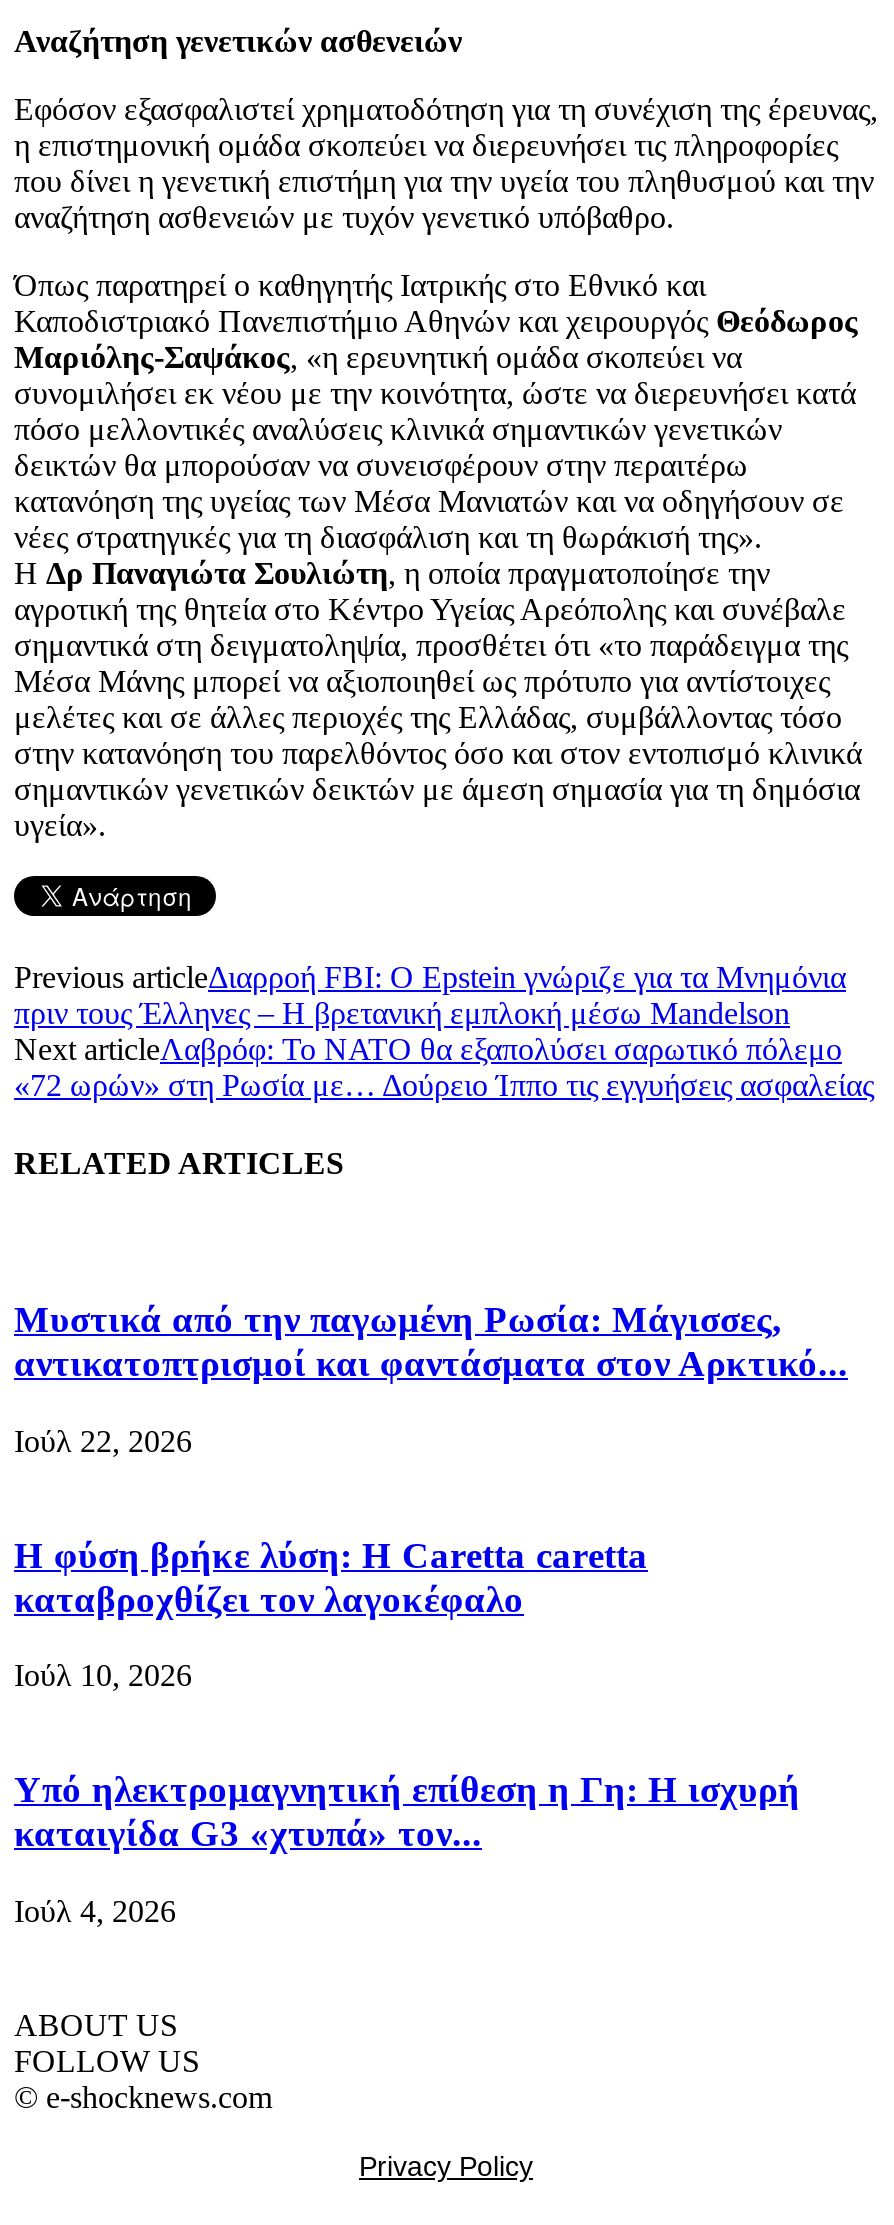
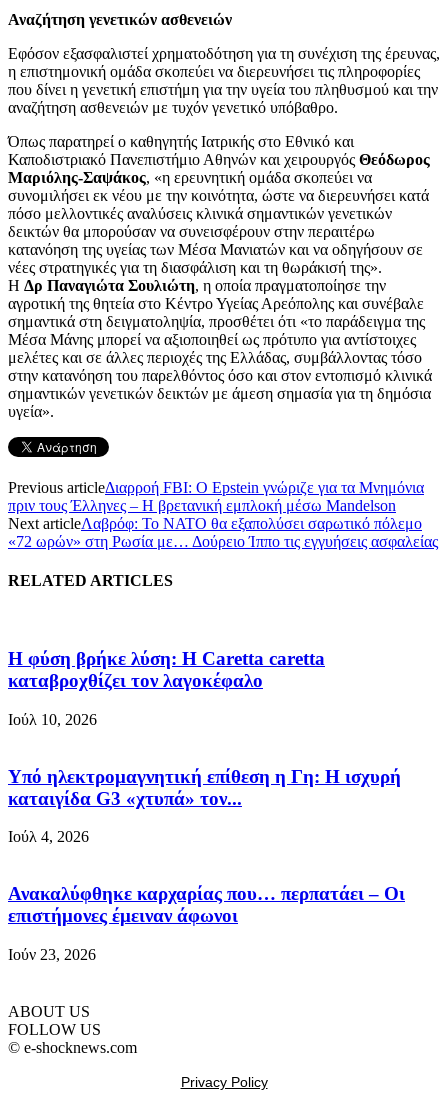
[14,1298,848,1458] Μυστικά από την παγωμένη Ρωσία: Μάγισσες, | αντικατοπτρισμοί και φαντάσματα στον Αρκτικό... | Ιούλ 22, 2026 -> none
moved [14,1533,800,1927] -> [8,648,401,845]: Η φύση βρήκε λύση: Η Caretta caretta | καταβροχθίζει τον λαγοκέφαλο | Ιούλ 10, 2026 | Υπό ηλεκτρομαγνητική επίθεση η Γη: Η ισχυρή | καταιγίδα G3 «χτυπά» τον... | Ιούλ 4, 2026
none -> [8,883,405,963] Ανακαλύφθηκε καρχαρίας που… περπατάει – Οι | επιστήμονες έμειναν άφωνοι | Ιούν 23, 2026

